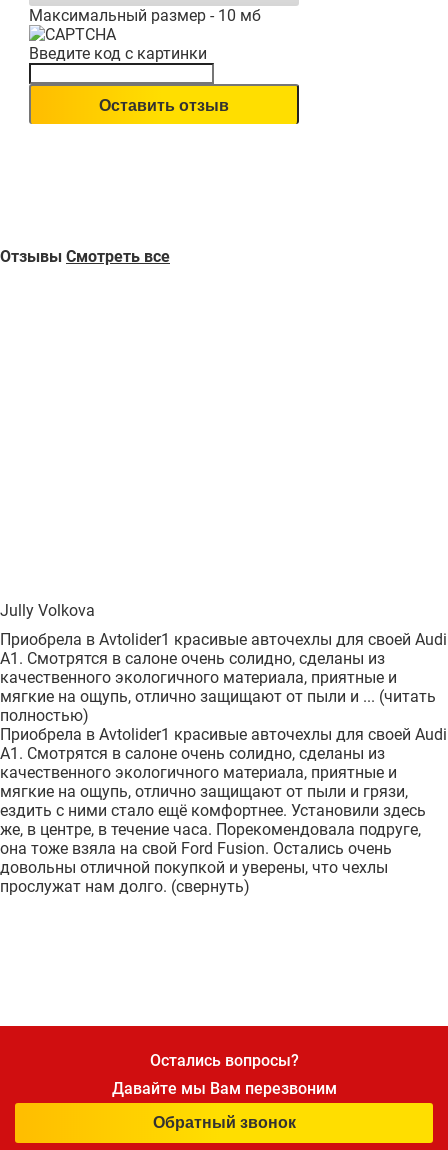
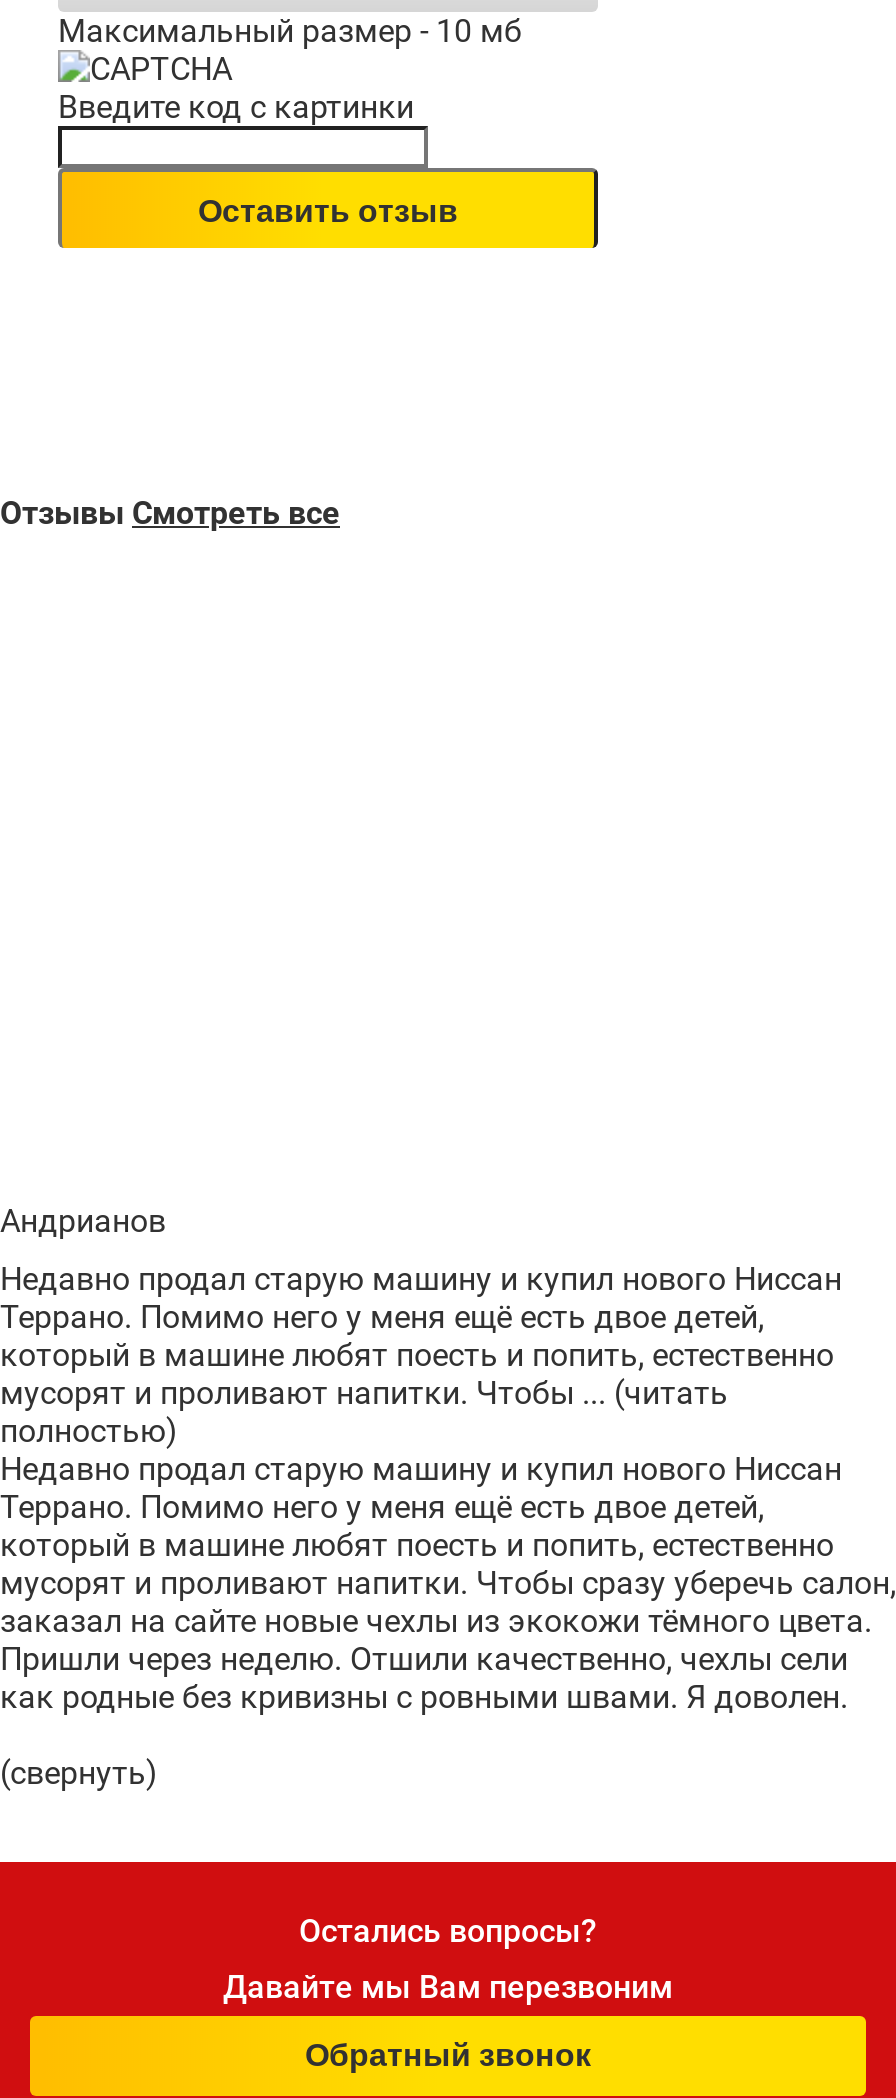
[0,601,95,620] Jully Volkova -> [0,1202,166,1240] Андрианов
[0,630,447,706] Приобрела в Avtolider1 красивые авточехлы для своей Audi | A1. Смотрятся в салоне очень солидно, сделаны из | качественного экологичного материала, приятные и | мягкие на ощупь, отлично защищают от пыли и ... (читать -> [0,1260,842,1412] Недавно продал старую машину и купил нового Ниссан | Террано. Помимо него у меня ещё есть двое детей, | который в машине любят поесть и попить, естественно | мусорят и проливают напитки. Чтобы ... (читать
[0,725,447,896] Приобрела в Avtolider1 красивые авточехлы для своей Audi | A1. Смотрятся в салоне очень солидно, сделаны из | качественного экологичного материала, приятные и | мягкие на ощупь, отлично защищают от пыли и грязи, | ездить с ними стало ещё комфортнее. Установили здесь | же, в центре, в течение часа. Порекомендовала подруге, | она тоже взяла на свой Ford Fusion. Остались очень | довольны отличной покупкой и уверены, что чехлы | прослужат нам долго. (свернуть) -> [0,1450,896,1792] Недавно продал старую машину и купил нового Ниссан | Террано. Помимо него у меня ещё есть двое детей, | который в машине любят поесть и попить, естественно | мусорят и проливают напитки. Чтобы сразу уберечь салон, | заказал на сайте новые чехлы из экокожи тёмного цвета. | Пришли через неделю. Отшили качественно, чехлы сели | как родные без кривизны с ровными швами. Я доволен. | (свернуть)

